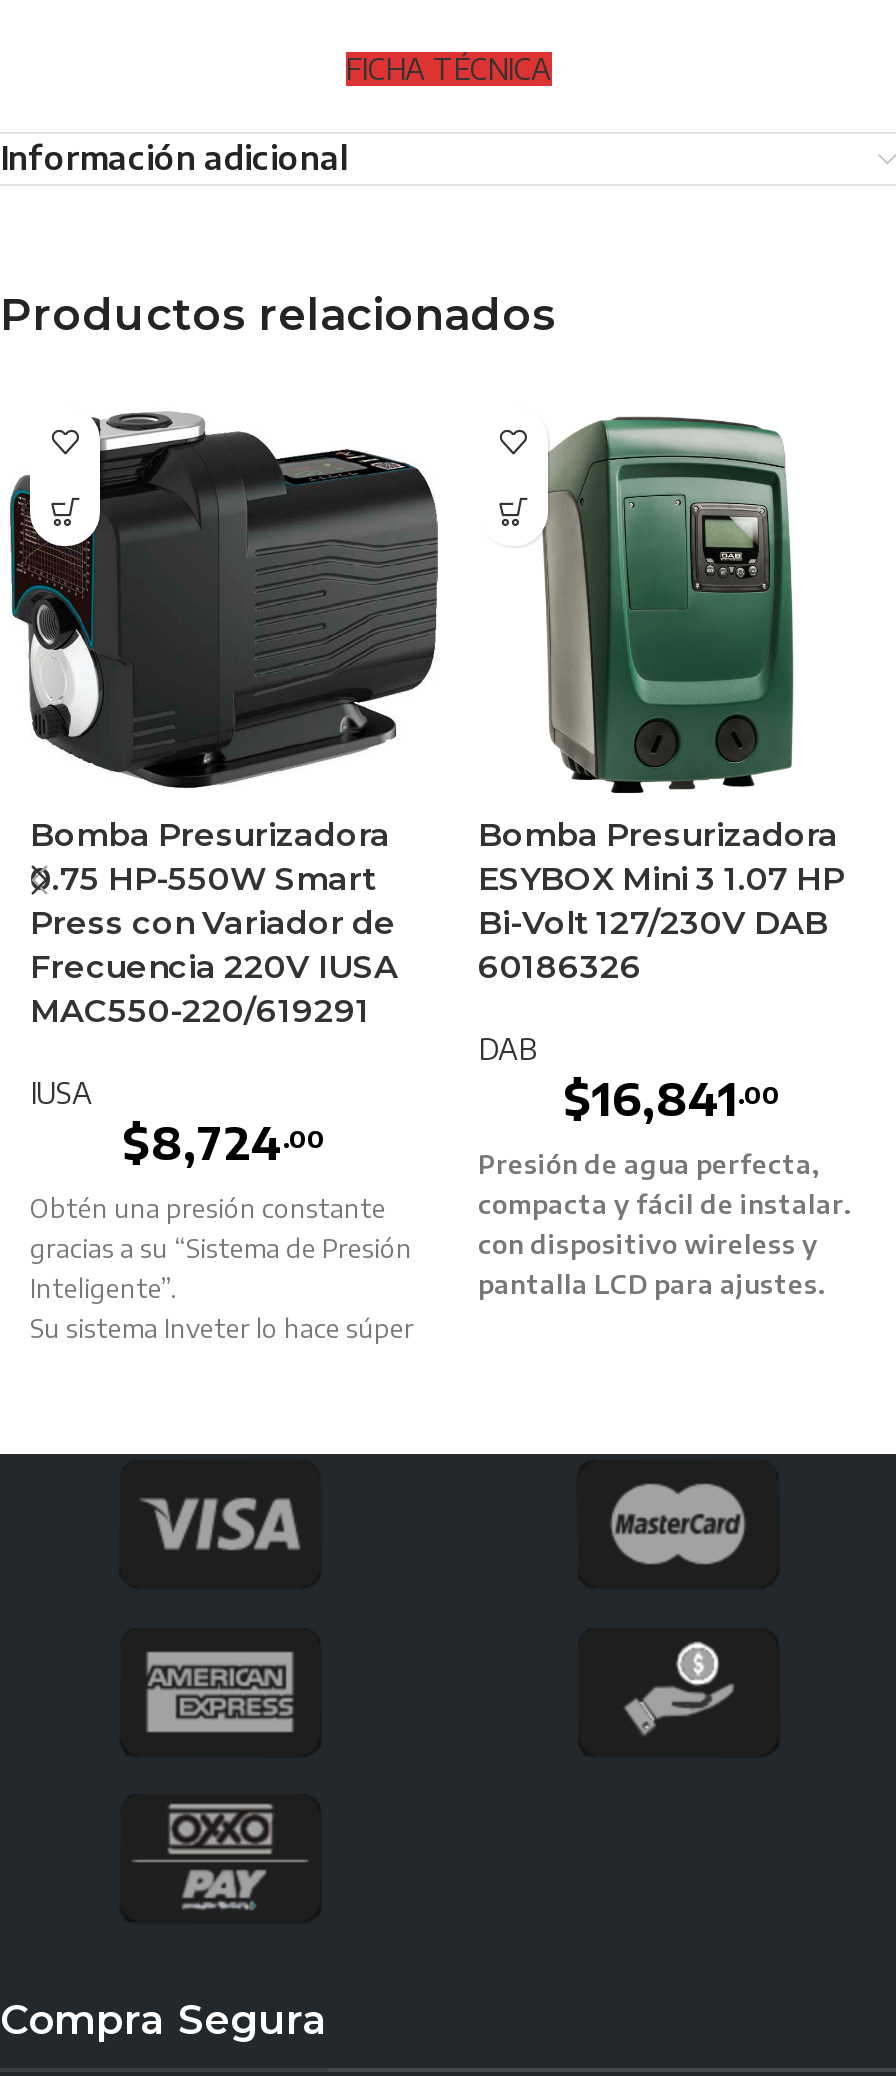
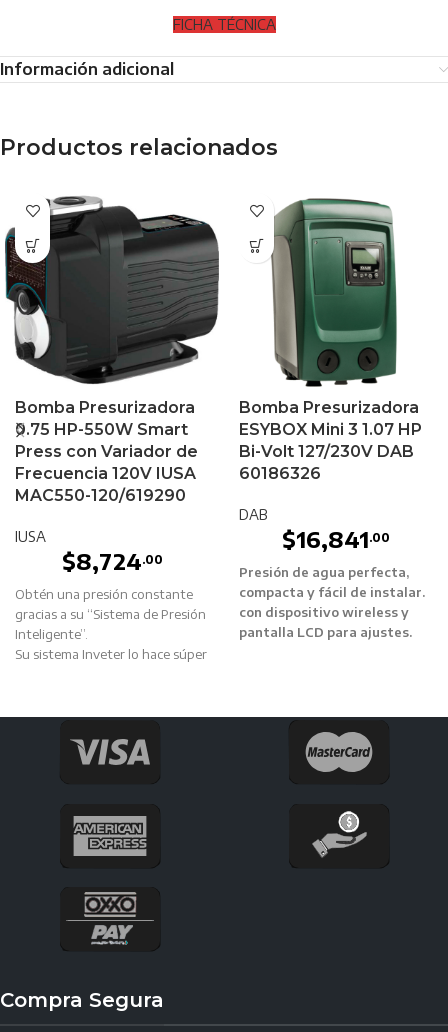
[30,949,398,1031] Frecuencia 220V IUSA | MAC550-220/619291 -> [15,464,196,505] Frecuencia 120V IUSA | MAC550-120/619290

